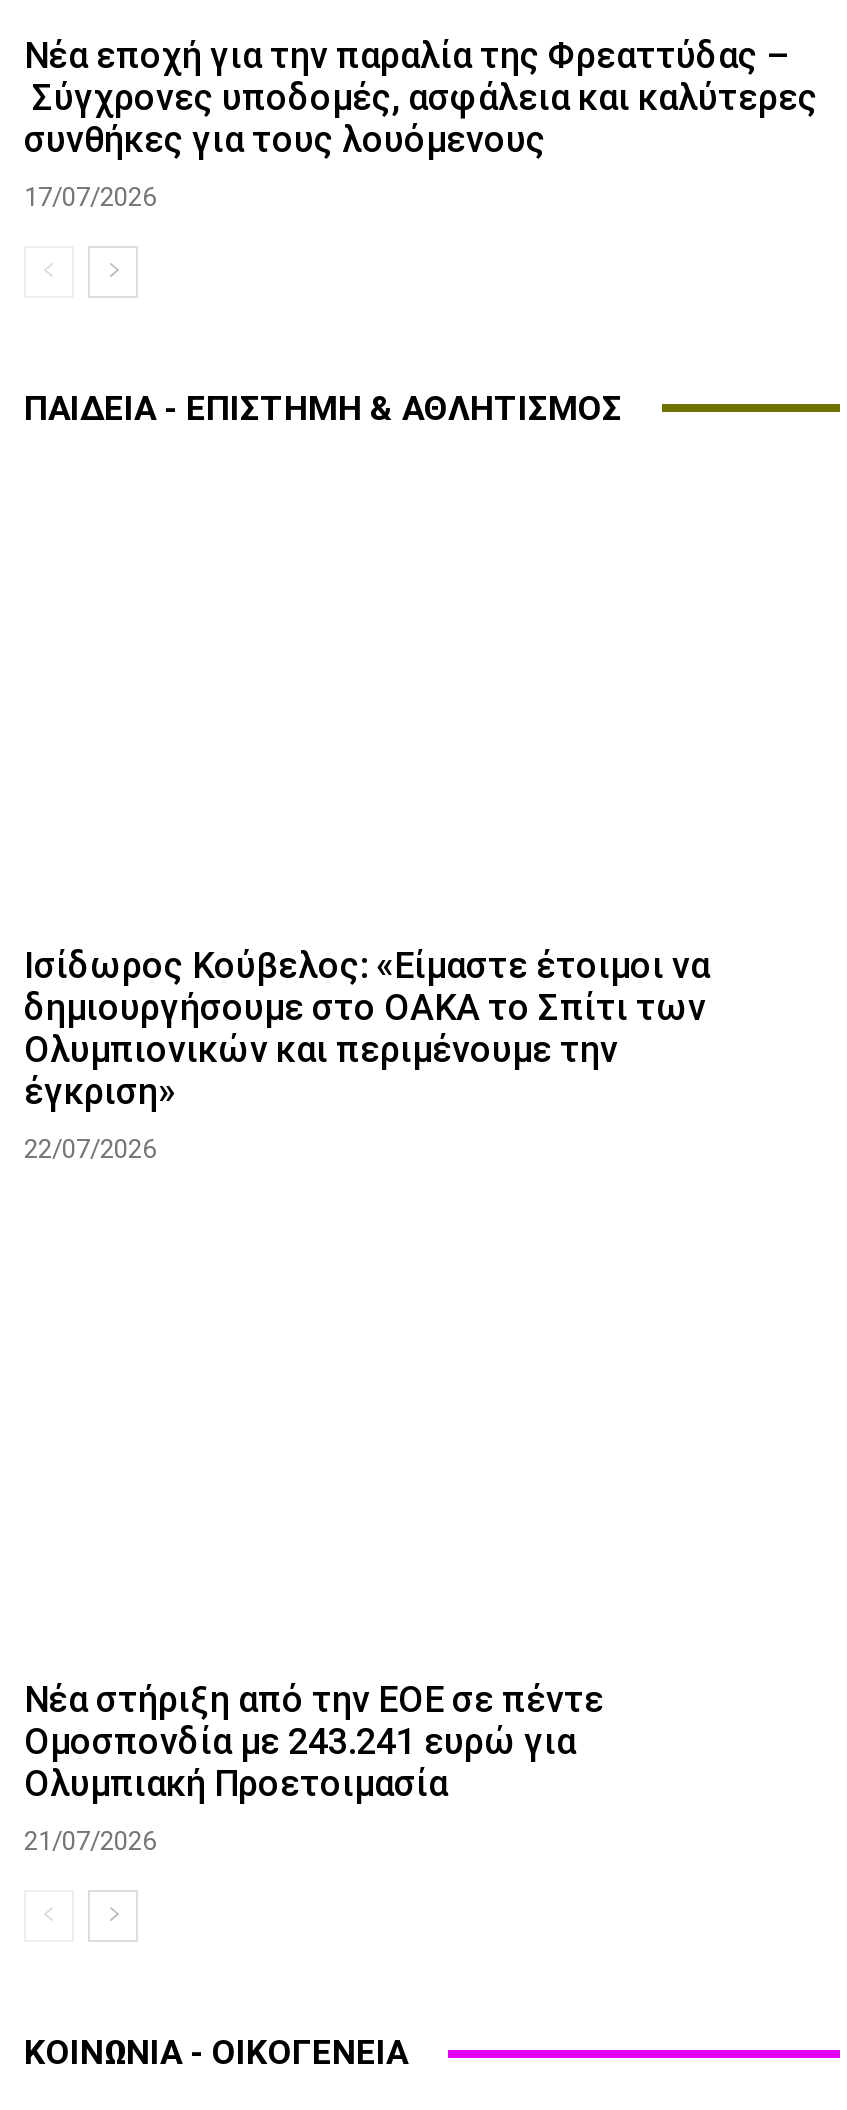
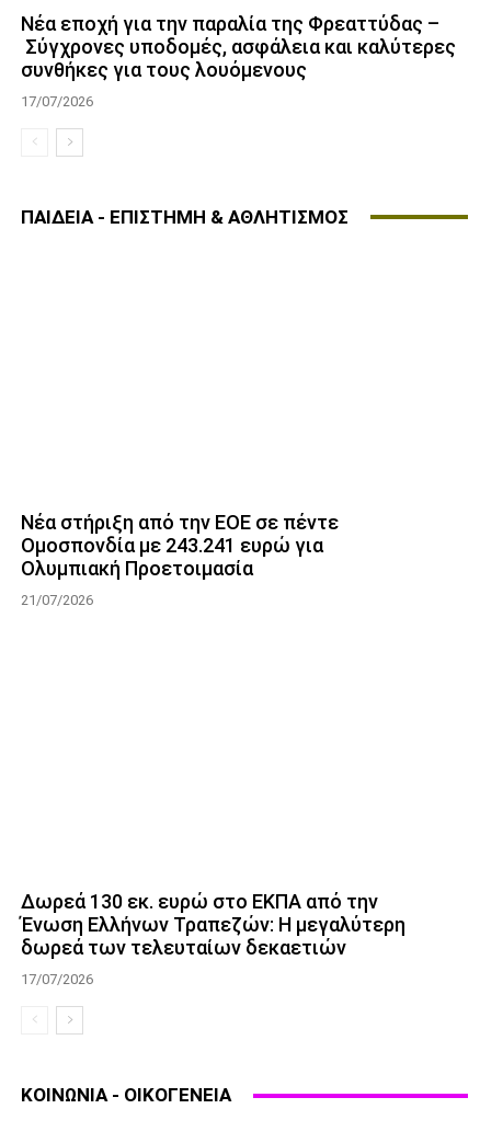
[24,945,710,1165] Ισίδωρος Κούβελος: «Είμαστε έτοιμοι να | δημιουργήσουμε στο ΟΑΚΑ το Σπίτι των | Ολυμπιονικών και περιμένουμε την | έγκριση» | 22/07/2026 -> none
moved [24,1678,604,1856] -> [21,511,339,609]: Νέα στήριξη από την ΕΟΕ σε πέντε | Ομοσπονδία με 243.241 ευρώ για | Ολυμπιακή Προετοιμασία | 21/07/2026
none -> [21,890,405,988] Δωρεά 130 εκ. ευρώ στο ΕΚΠΑ από την | Ένωση Ελλήνων Τραπεζών: Η μεγαλύτερη | δωρεά των τελευταίων δεκαετιών | 17/07/2026

